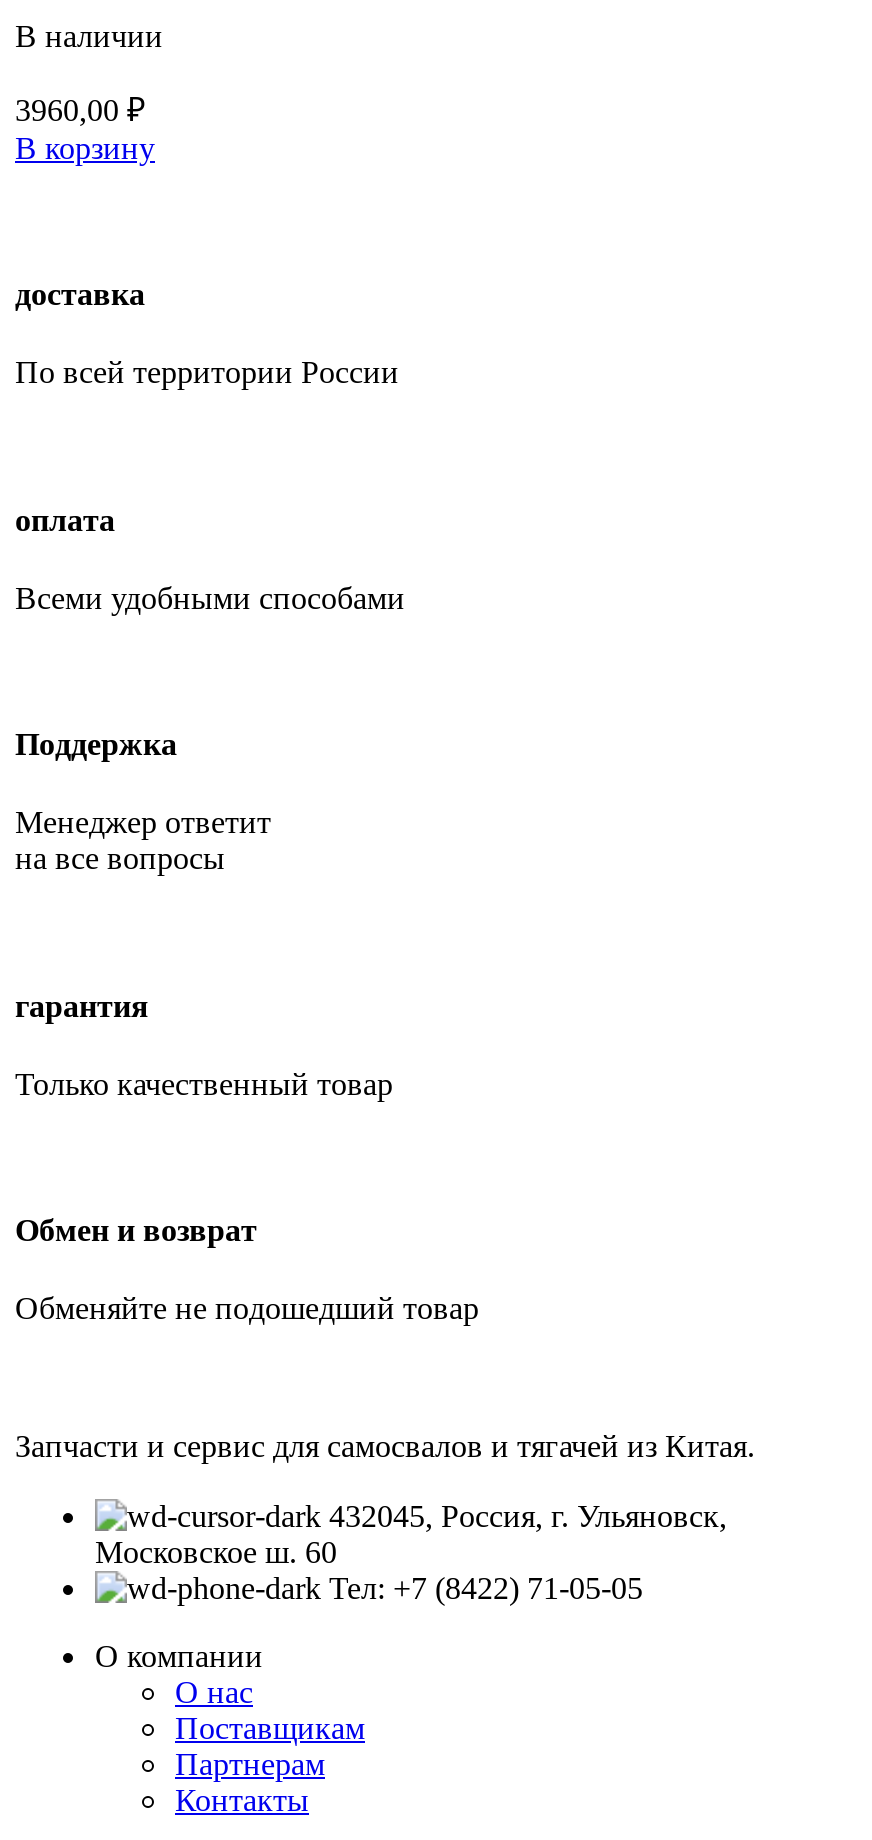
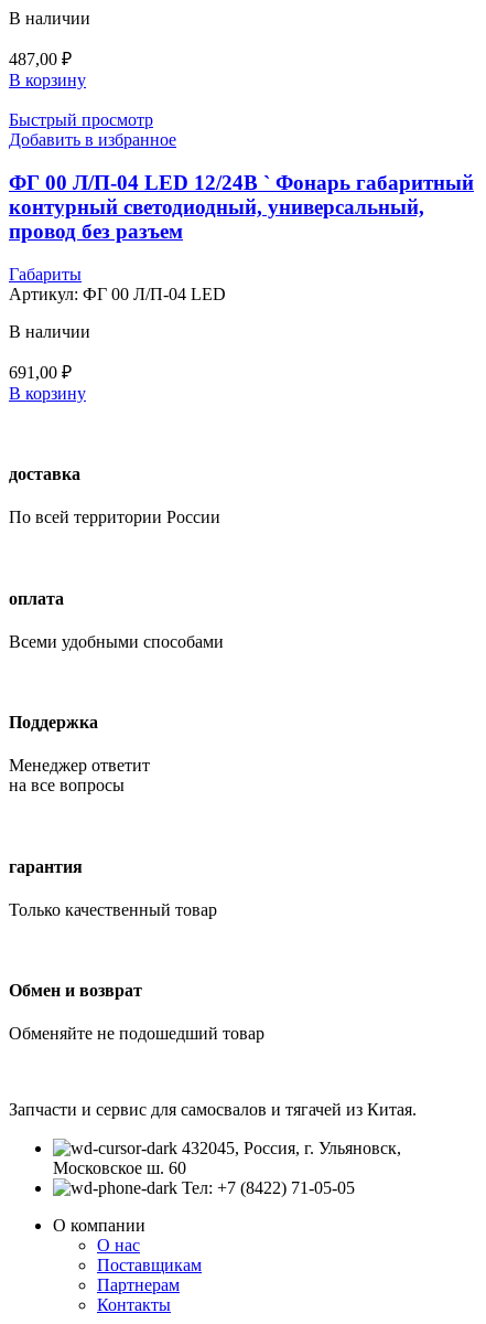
[15,93,145,127] 3960,00 ₽ -> [9,50,474,382] 487,00 ₽ | В корзину | Быстрый просмотр | Добавить в избранное | ФГ 00 Л/П-04 LED 12/24В ` Фонарь габаритный | контурный светодиодный, универсальный, | провод без разъем | Габариты | Артикул: ФГ 00 Л/П-04 LED | В наличии | 691,00 ₽

